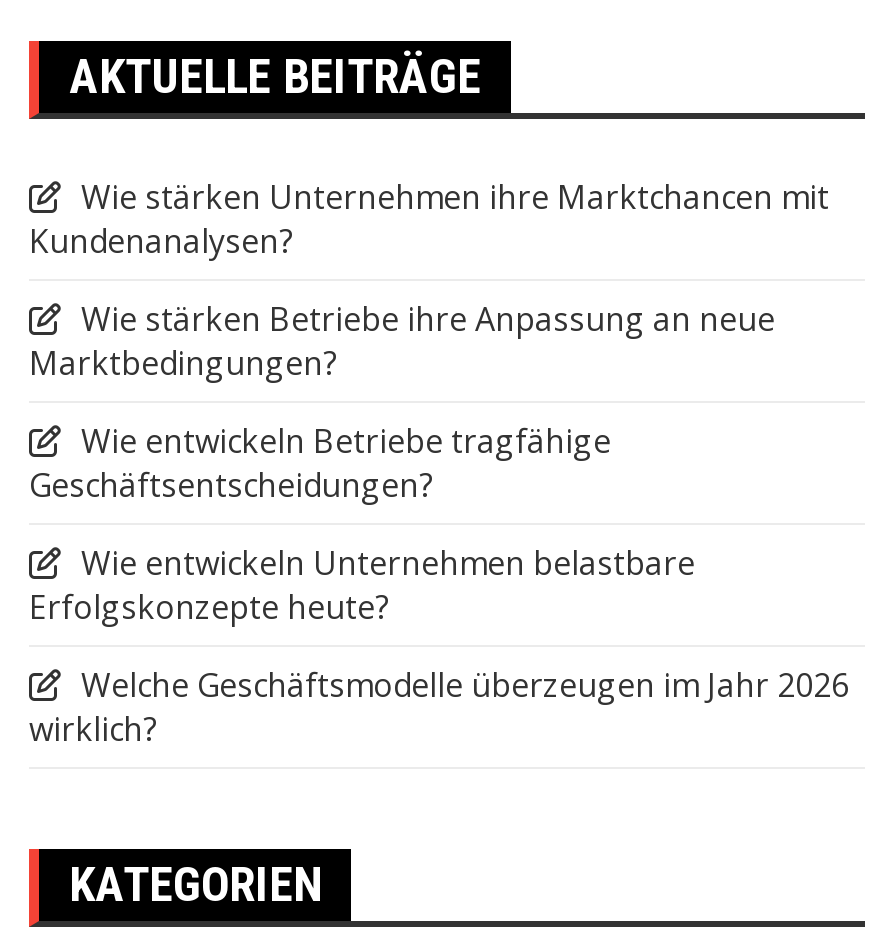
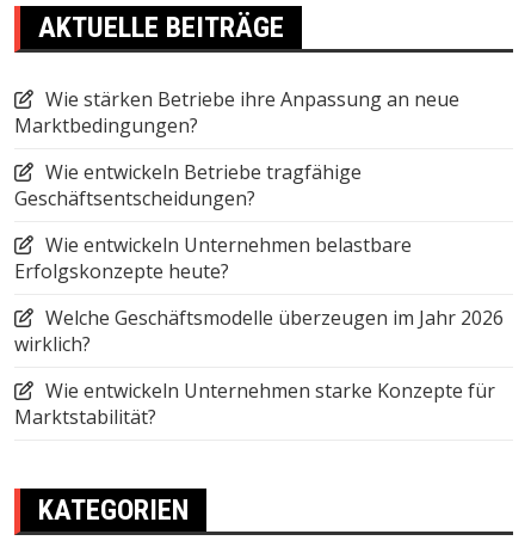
[29,175,829,263] Wie stärken Unternehmen ihre Marktchancen mit | Kundenanalysen? -> none
moved [29,297,849,751] -> [14,86,504,357]: Wie stärken Betriebe ihre Anpassung an neue | Marktbedingungen? | Wie entwickeln Betriebe tragfähige | Geschäftsentscheidungen? | Wie entwickeln Unternehmen belastbare | Erfolgskonzepte heute? | Welche Geschäftsmodelle überzeugen im Jahr 2026 | wirklich?
none -> [14,378,495,430] Wie entwickeln Unternehmen starke Konzepte für | Marktstabilität?

